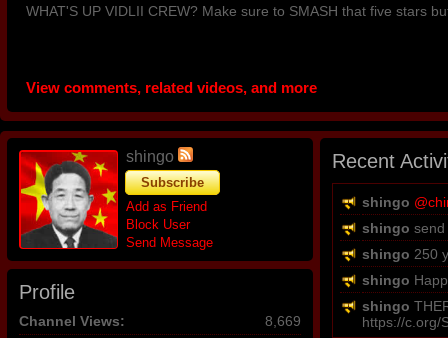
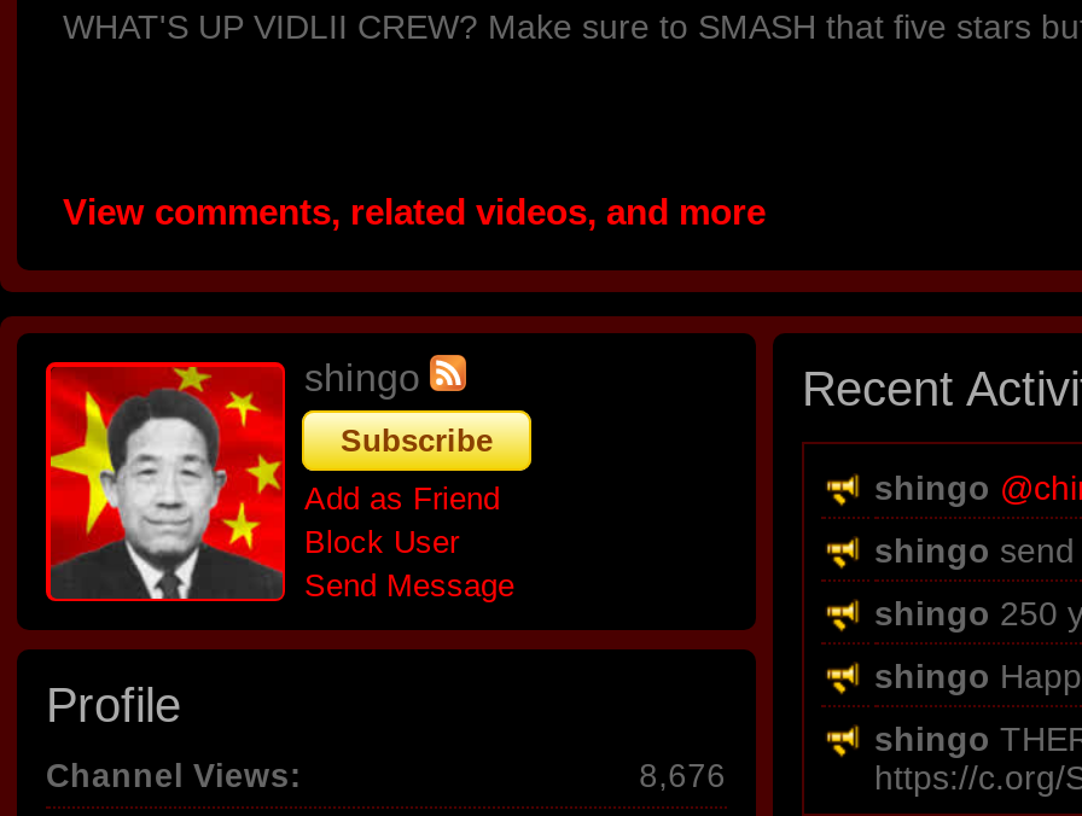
[265,314,301,329] 8,669 -> [639,758,726,794] 8,676

